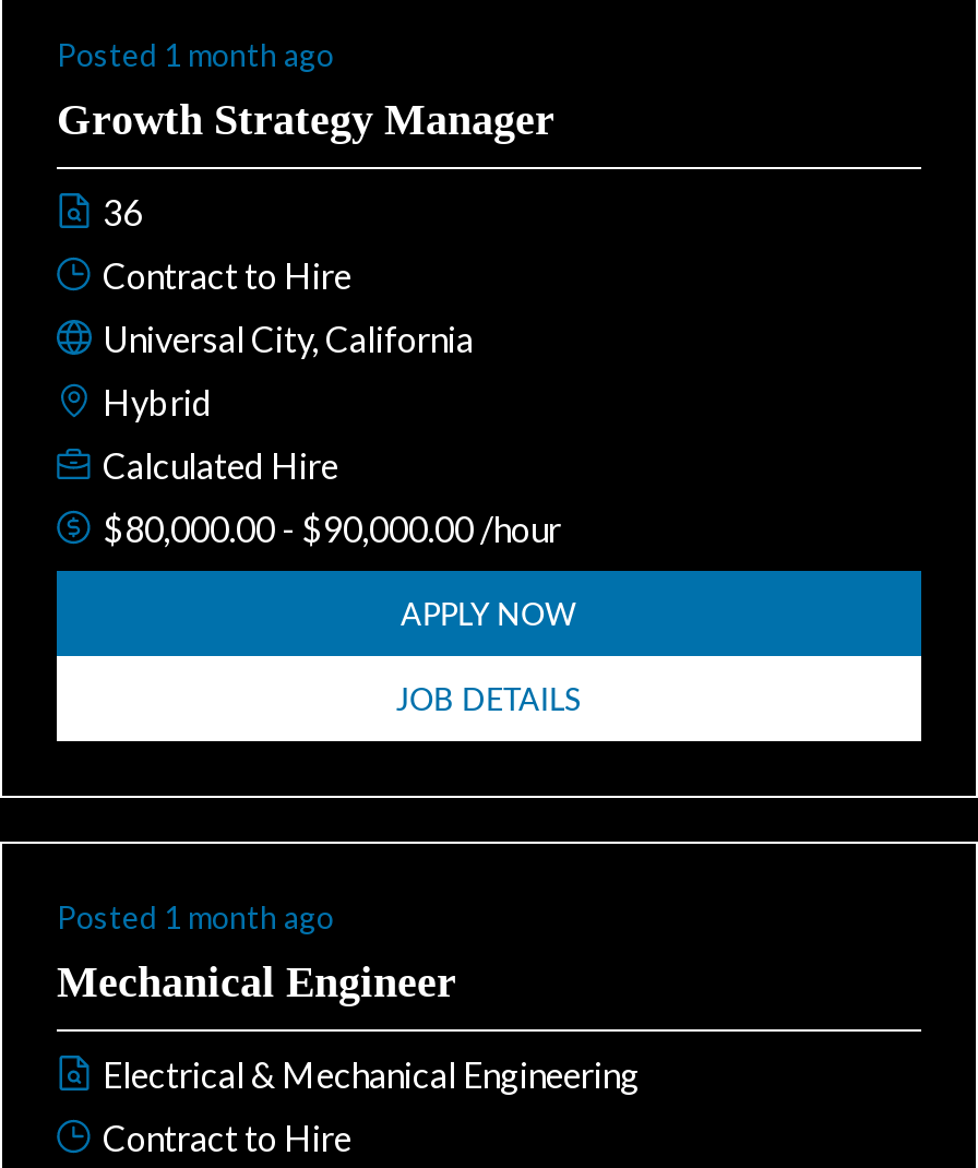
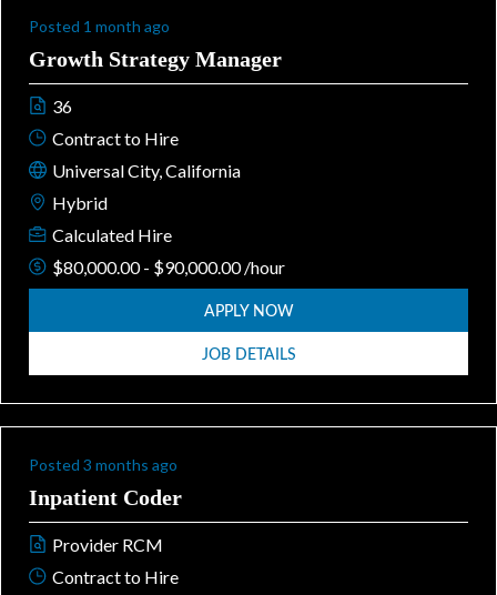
[57,898,334,935] Posted 1 month ago -> [29,455,177,474] Posted 3 months ago
[57,957,456,1005] Mechanical Engineer -> [29,485,182,509] Inpatient Coder
[103,1053,640,1094] Electrical & Mechanical Engineering -> [52,534,163,555] Provider RCM

